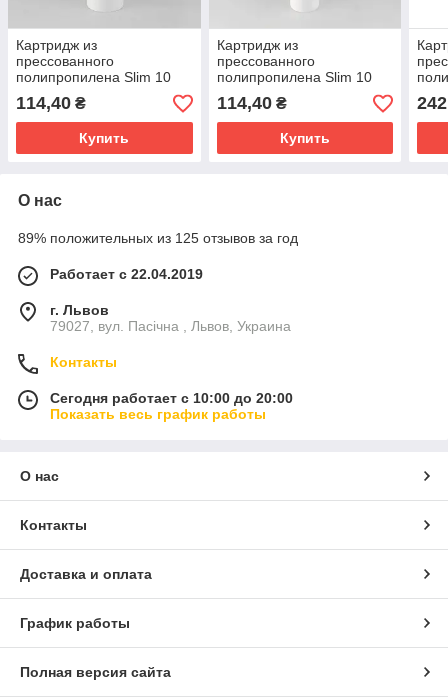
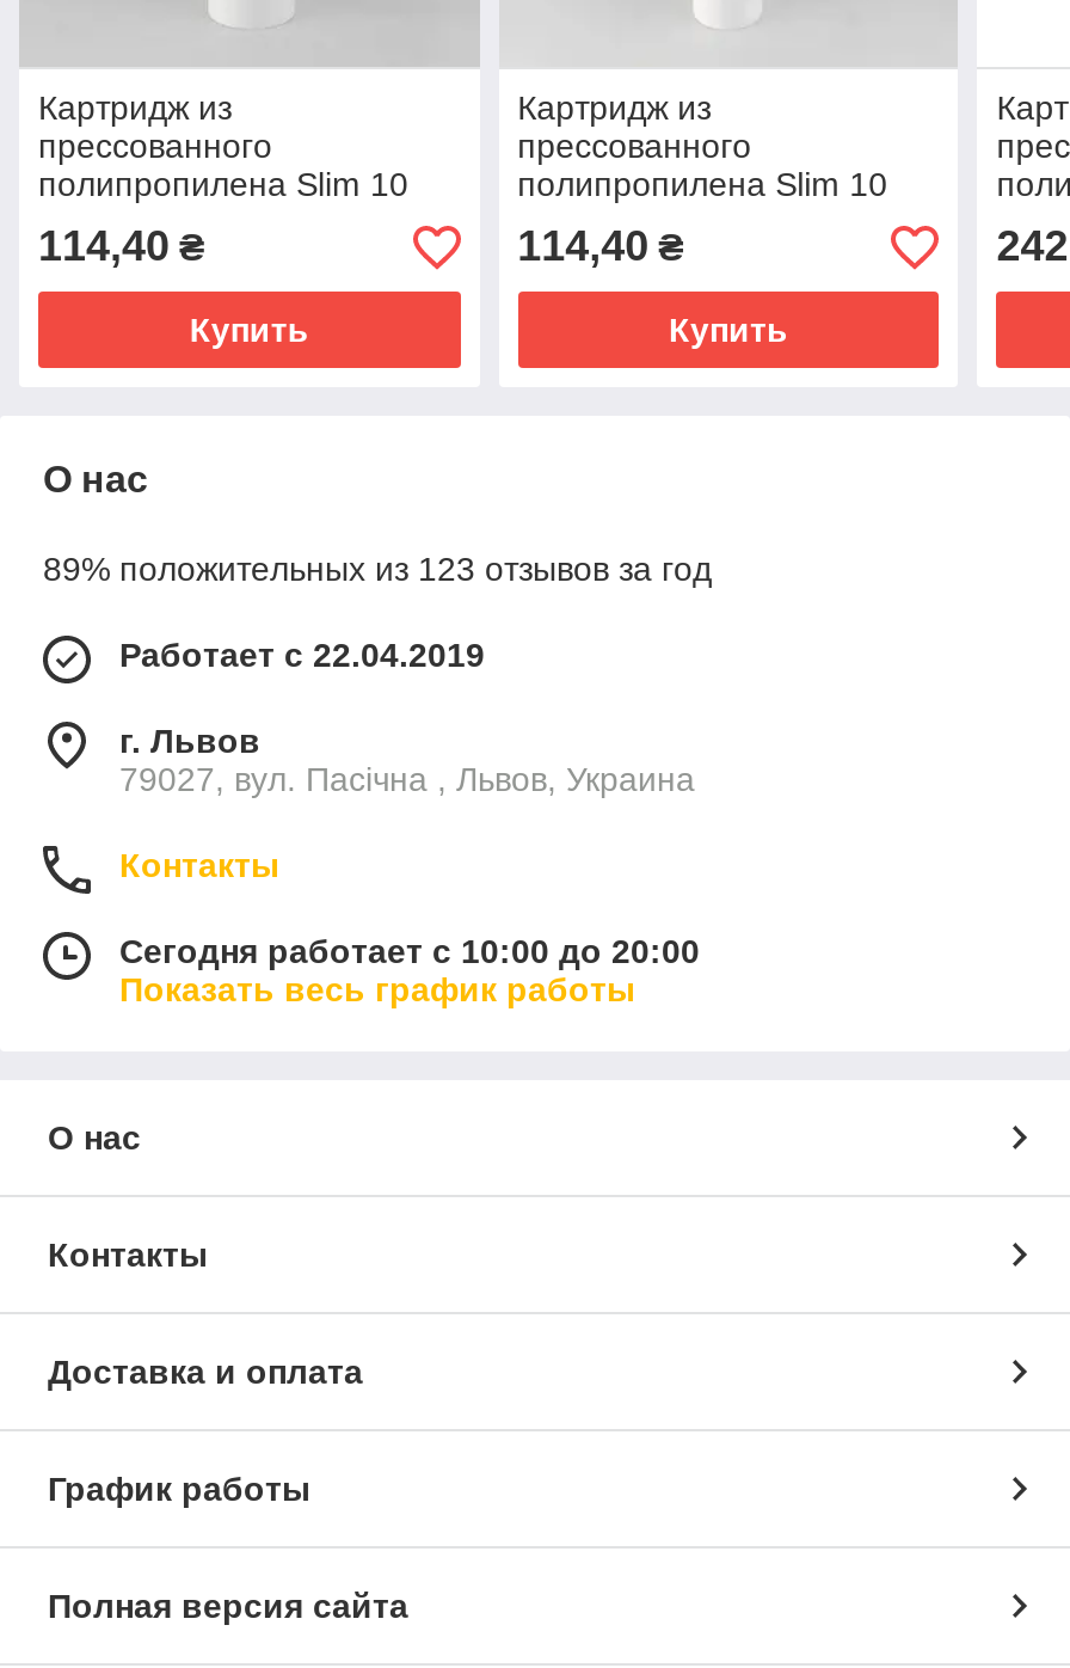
[18,230,298,246] 89% положительных из 125 отзывов за год -> [43,551,712,589] 89% положительных из 123 отзывов за год

